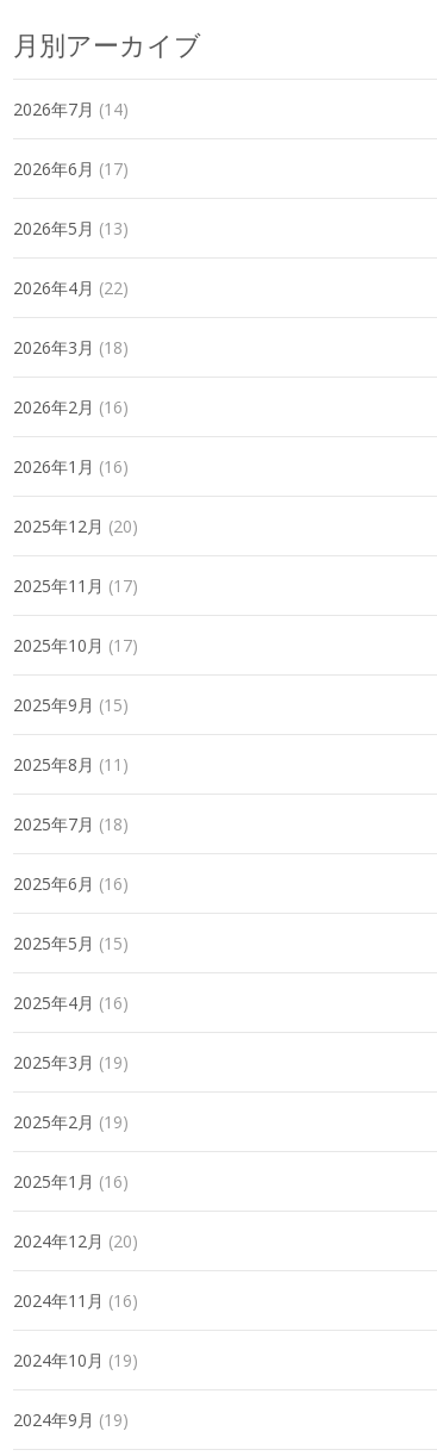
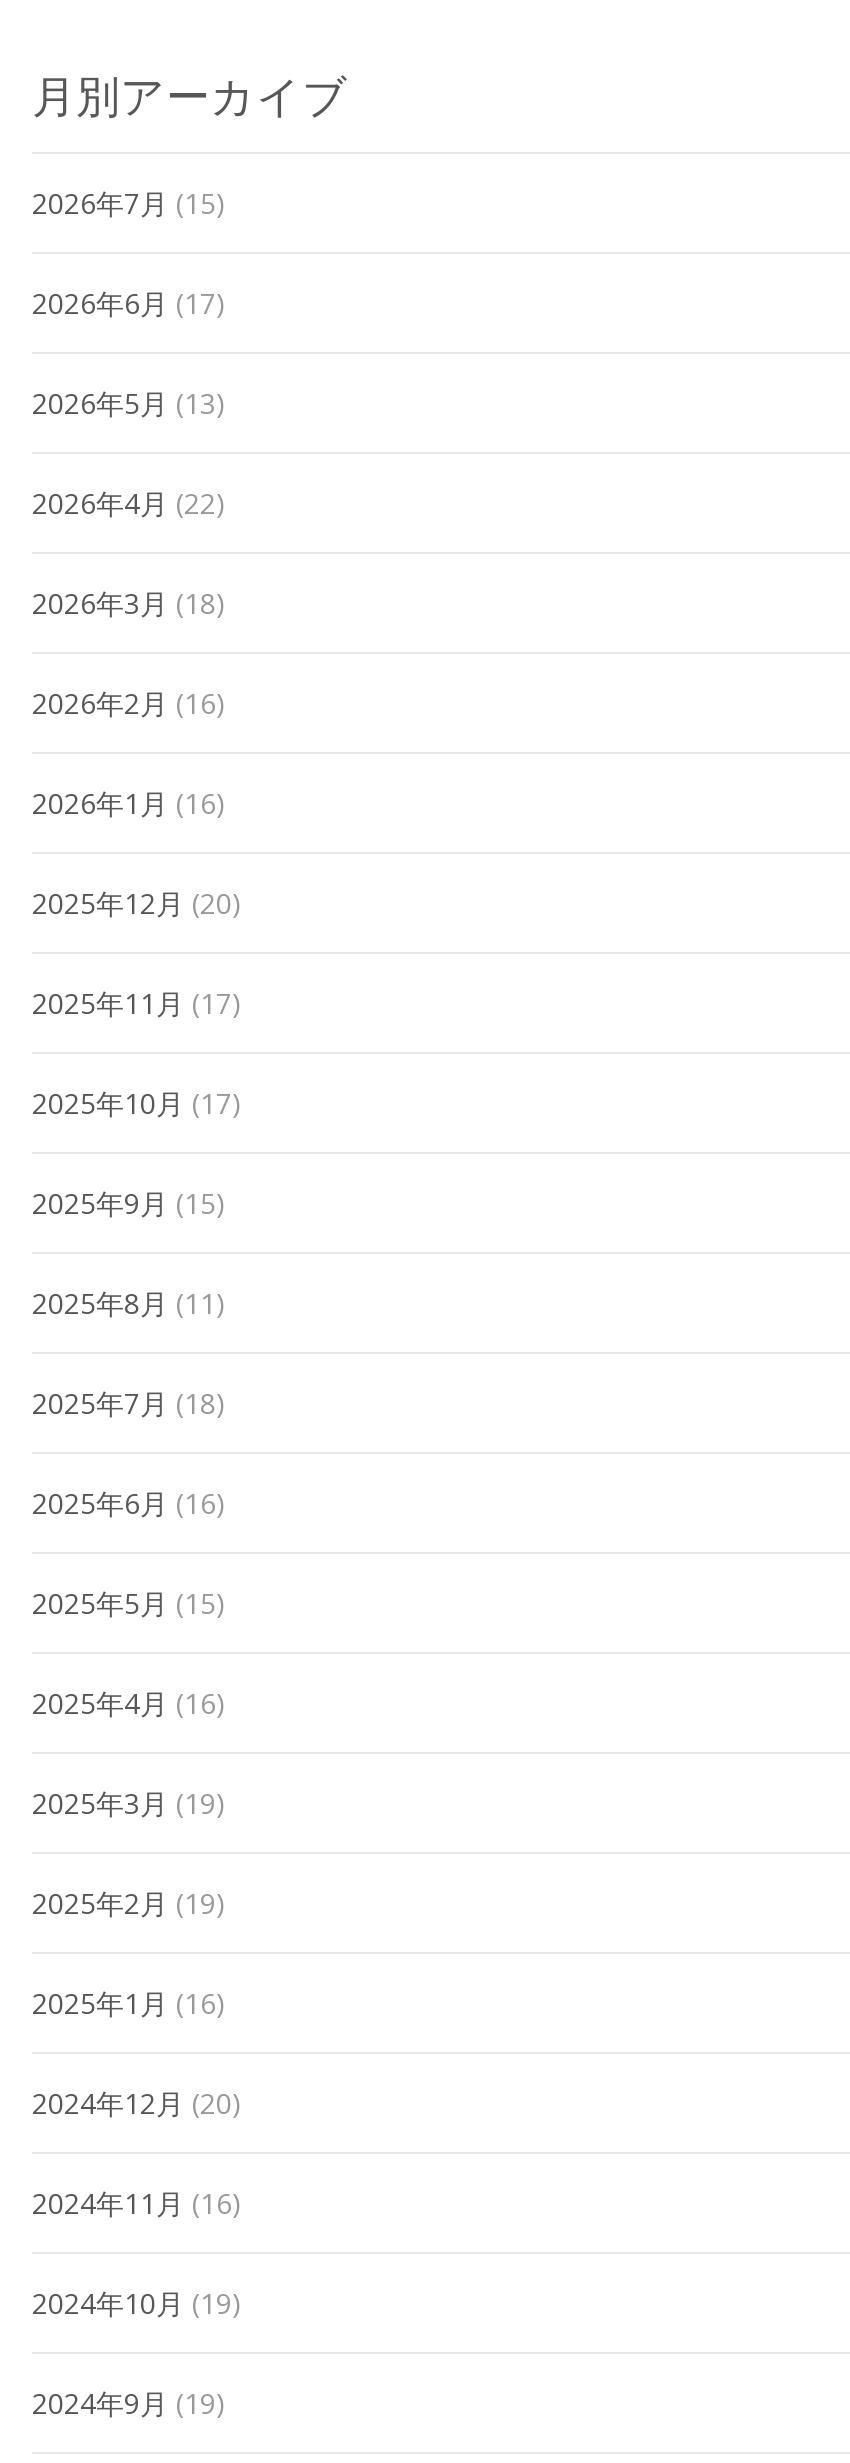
[13,98,129,120] 2026年7月(14) -> [32,184,226,222] 2026年7月(15)

